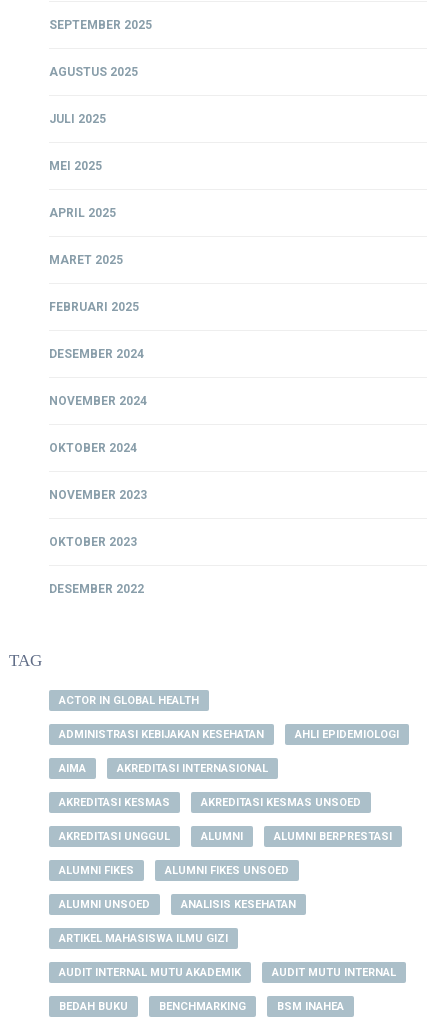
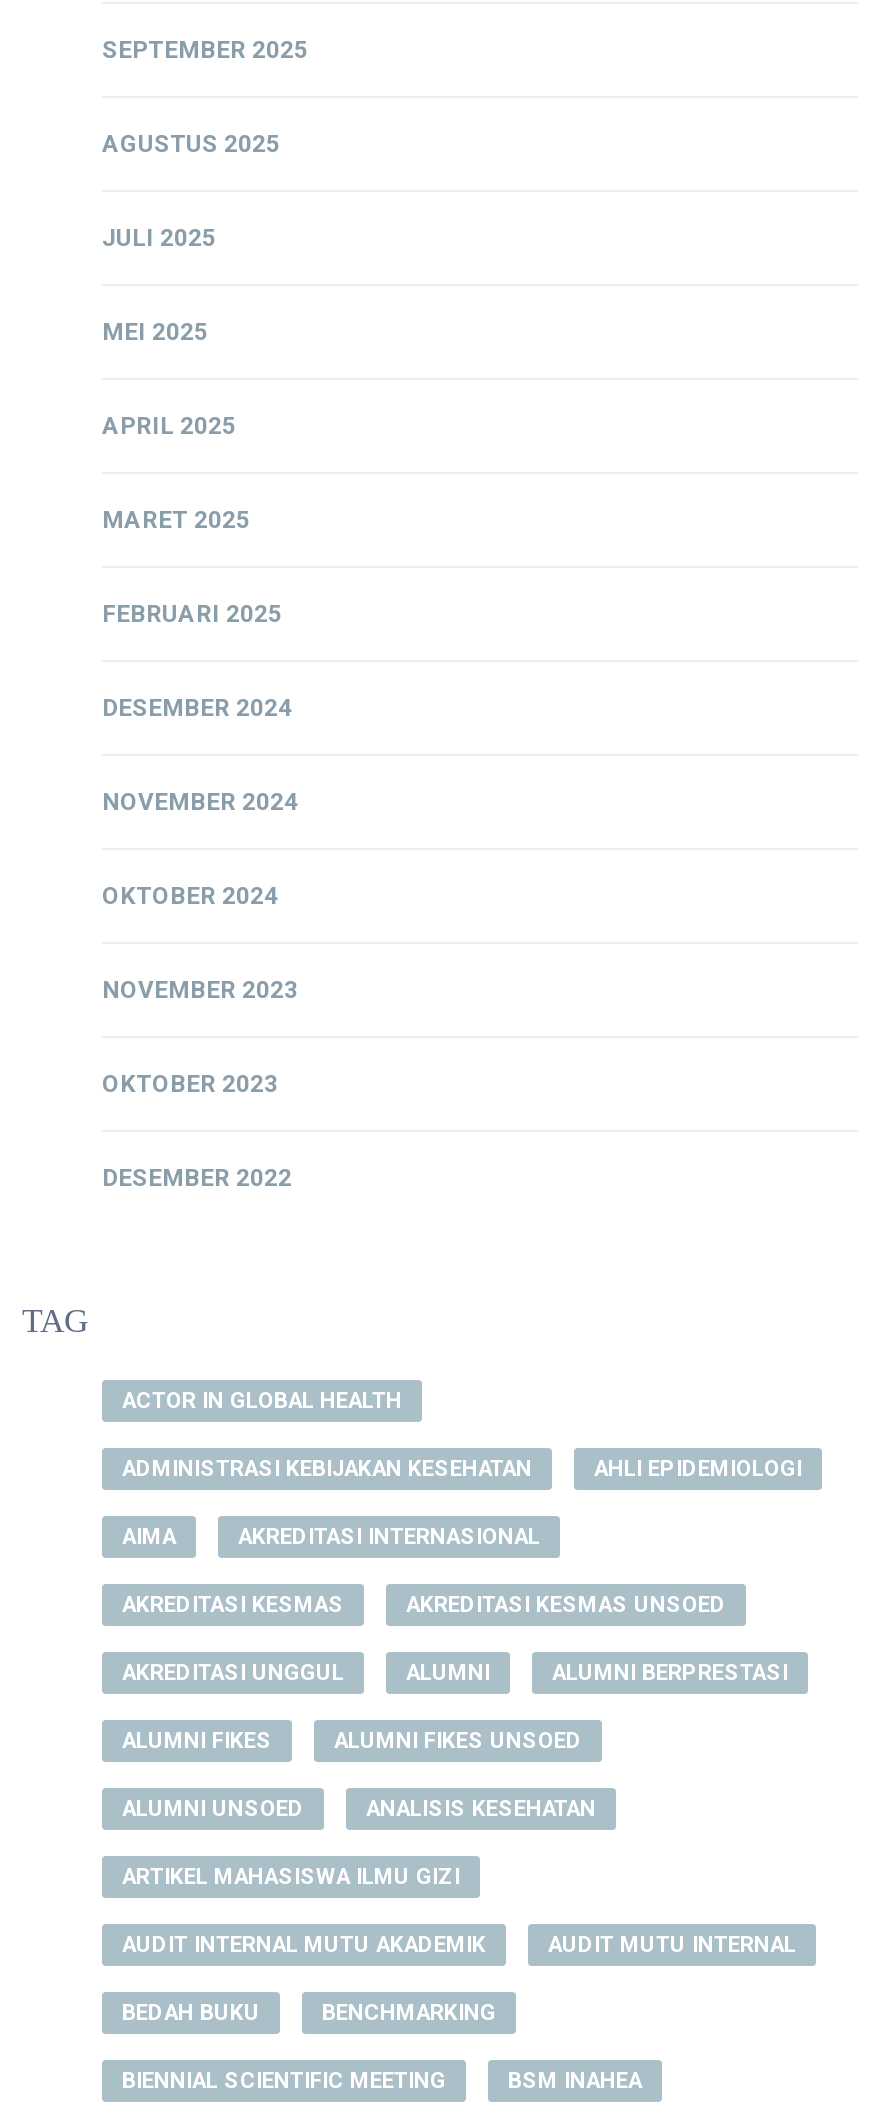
none -> [122,2068,446,2094] BIENNIAL SCIENTIFIC MEETING

